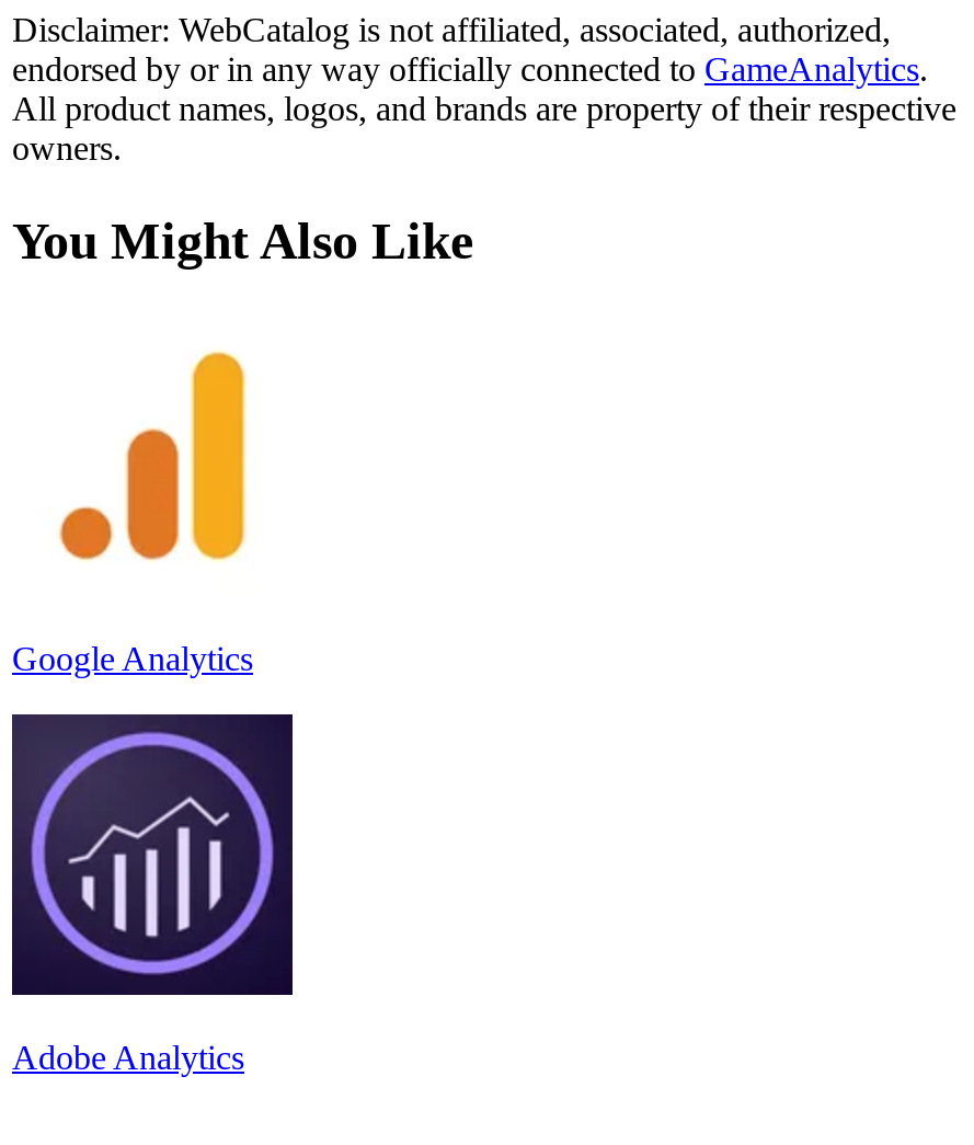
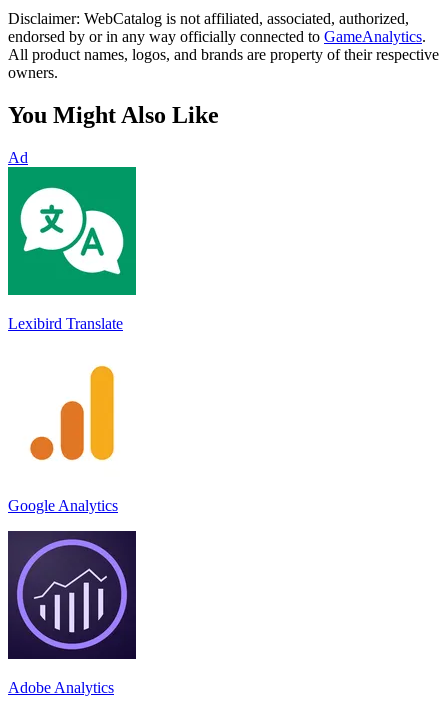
none -> [7,166,137,332] [image] | Lexibird Translate
none -> [8,149,28,166] Ad

